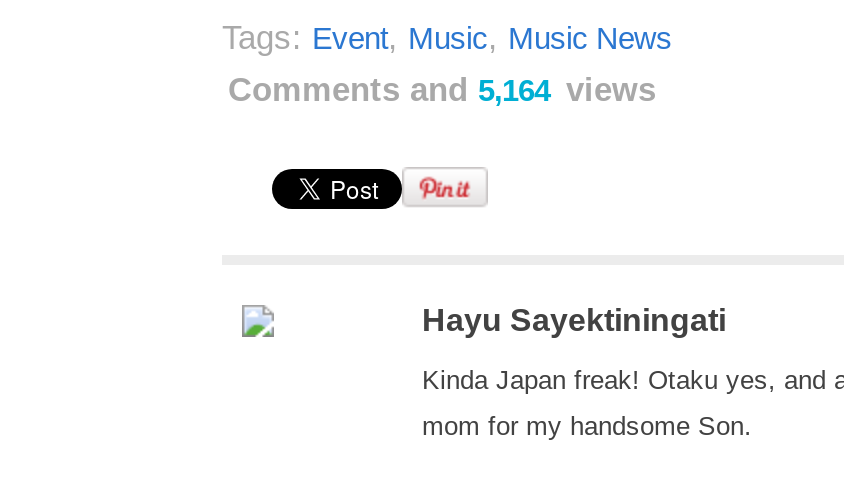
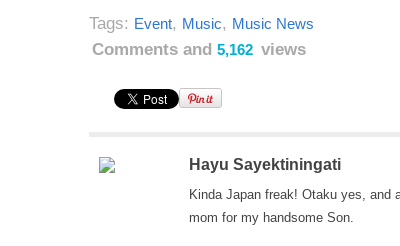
[228,71,656,109] Comments and 5,164 views -> [92,40,306,59] Comments and 5,162 views

